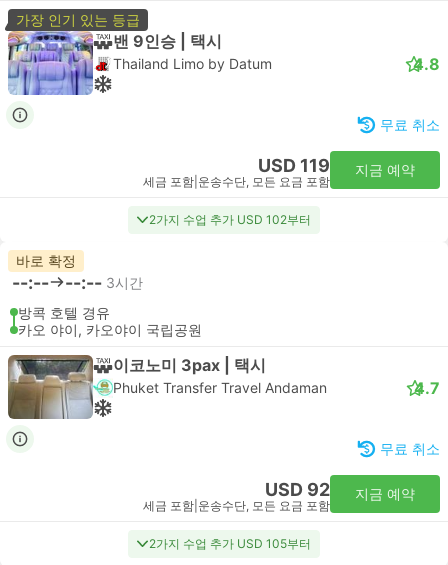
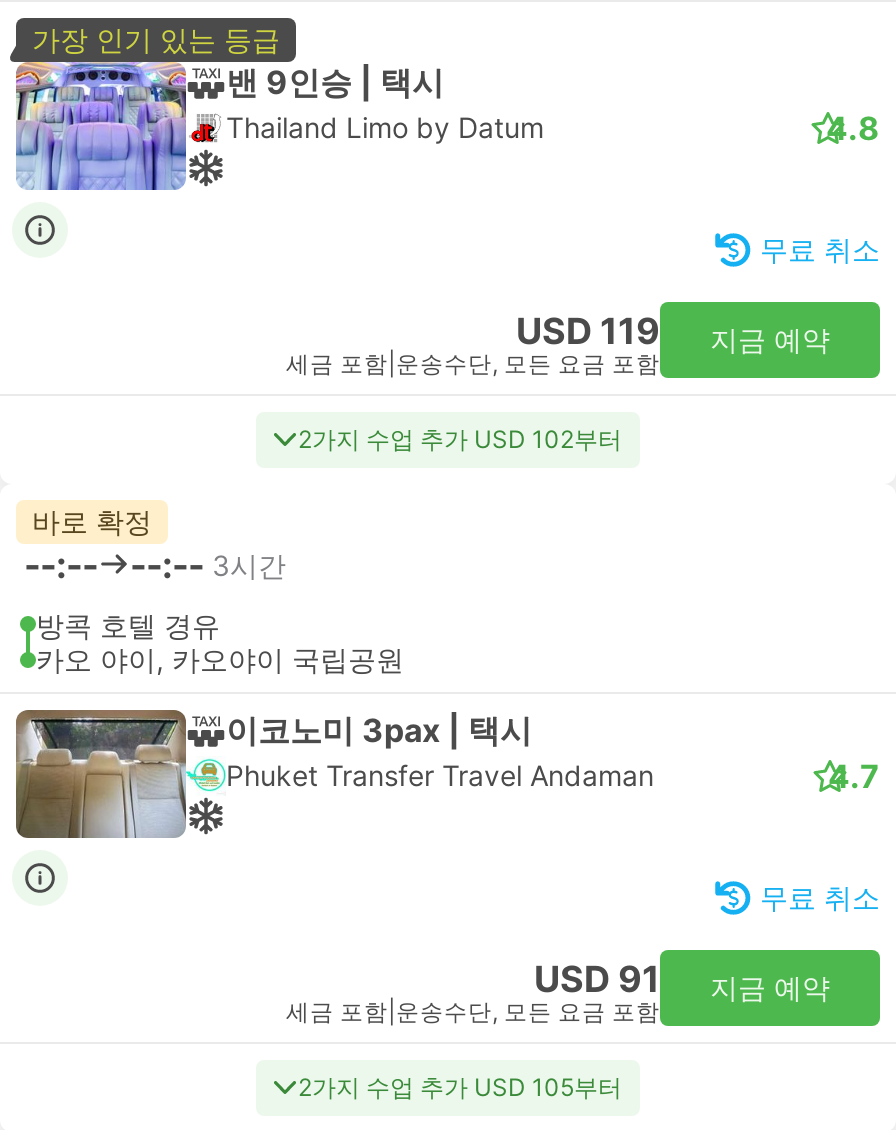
[265,479,415,502] USD 92 지금 예약 -> [534,958,830,1004] USD 91 지금 예약

